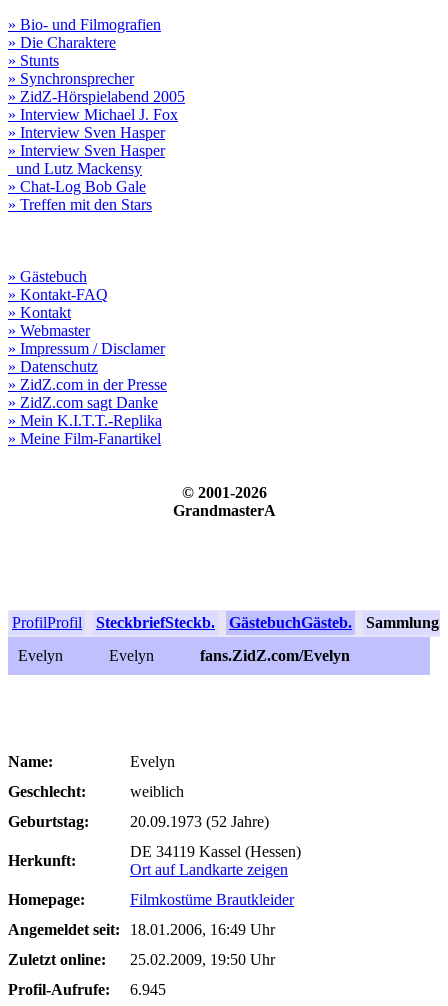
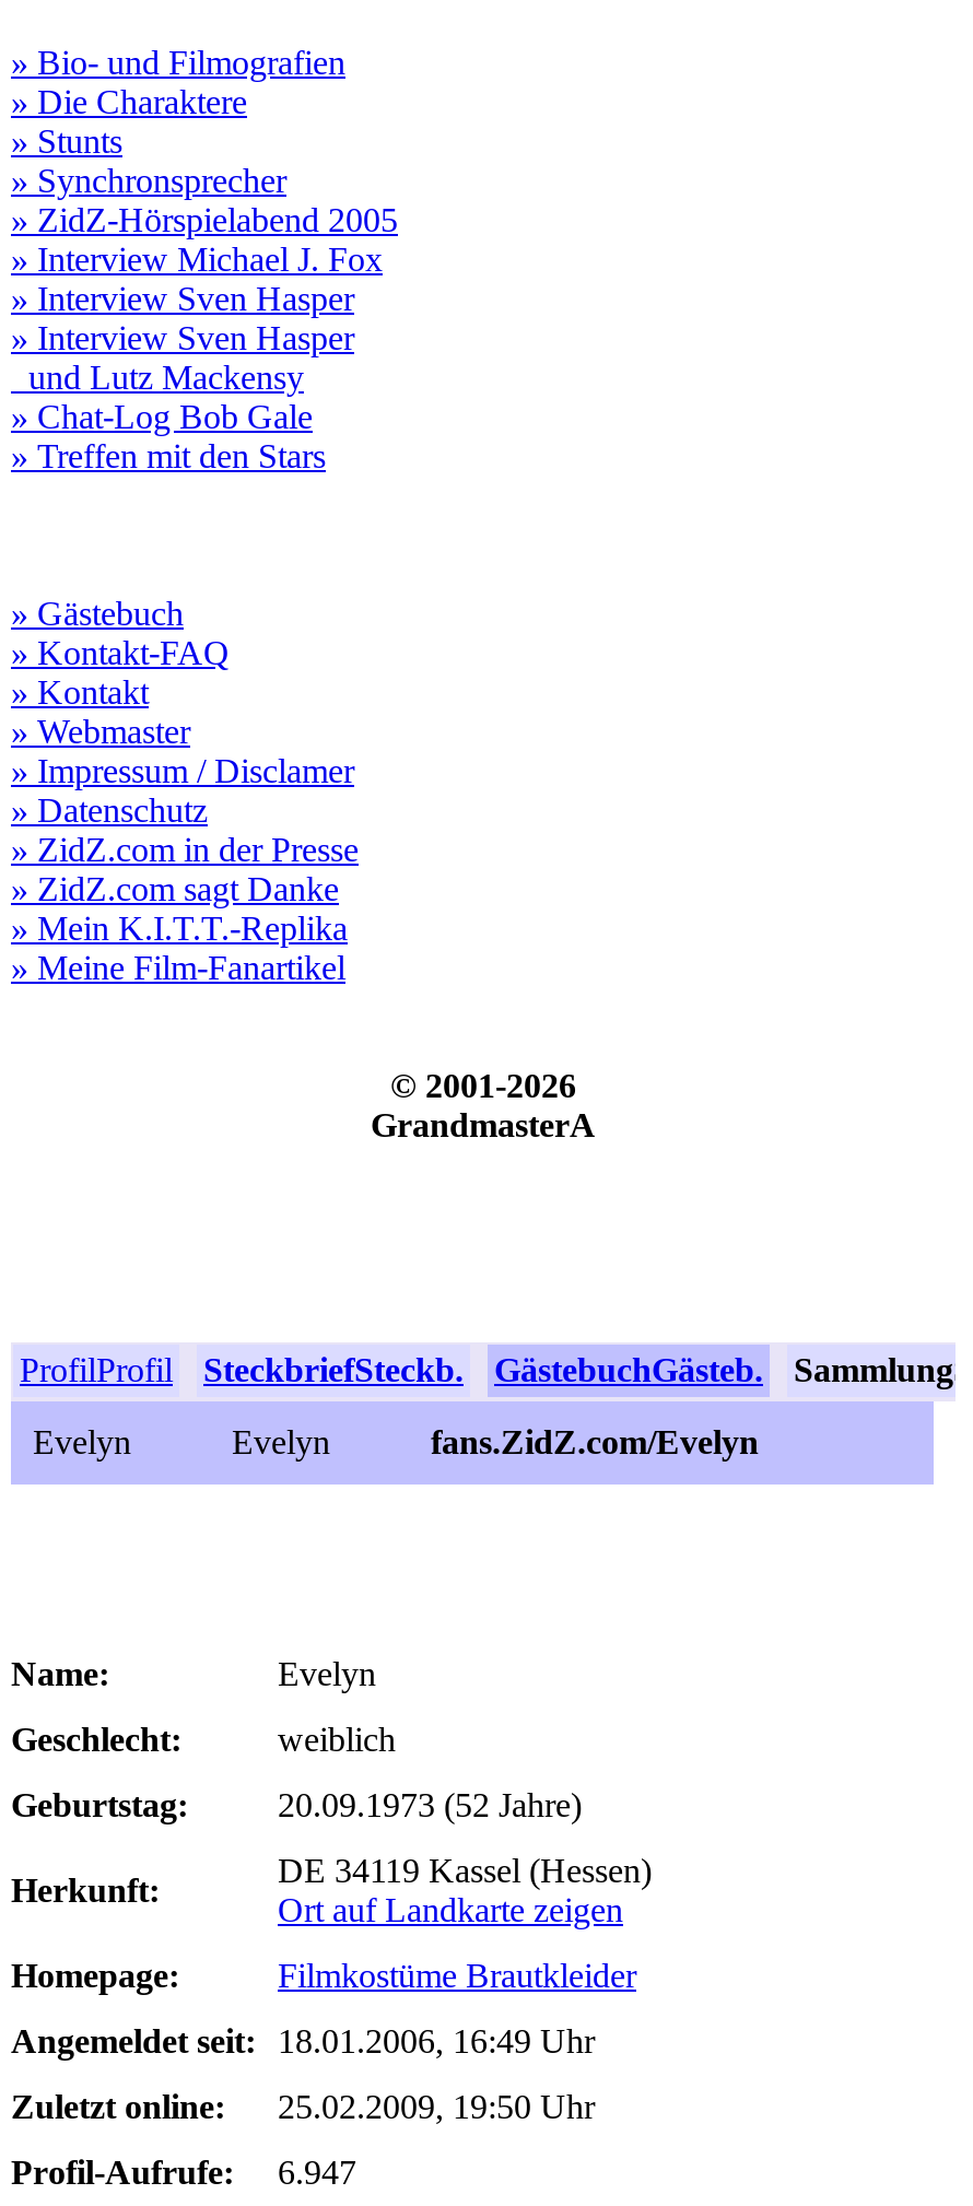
[8,981,166,998] Profil-Aufrufe: 6.945 -> [11,2154,356,2191] Profil-Aufrufe: 6.947

